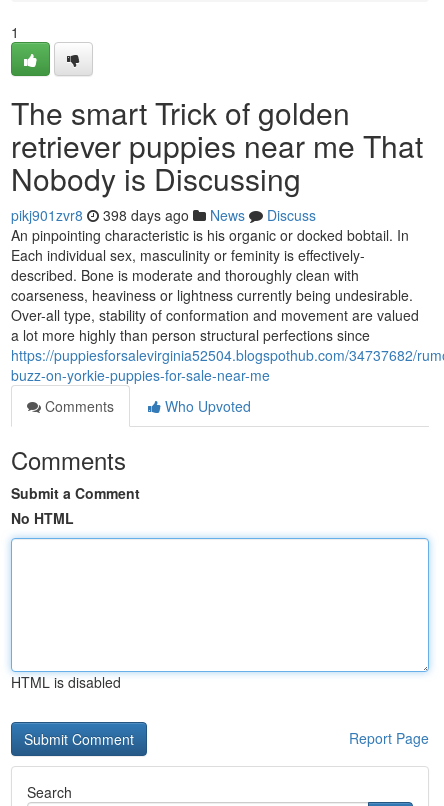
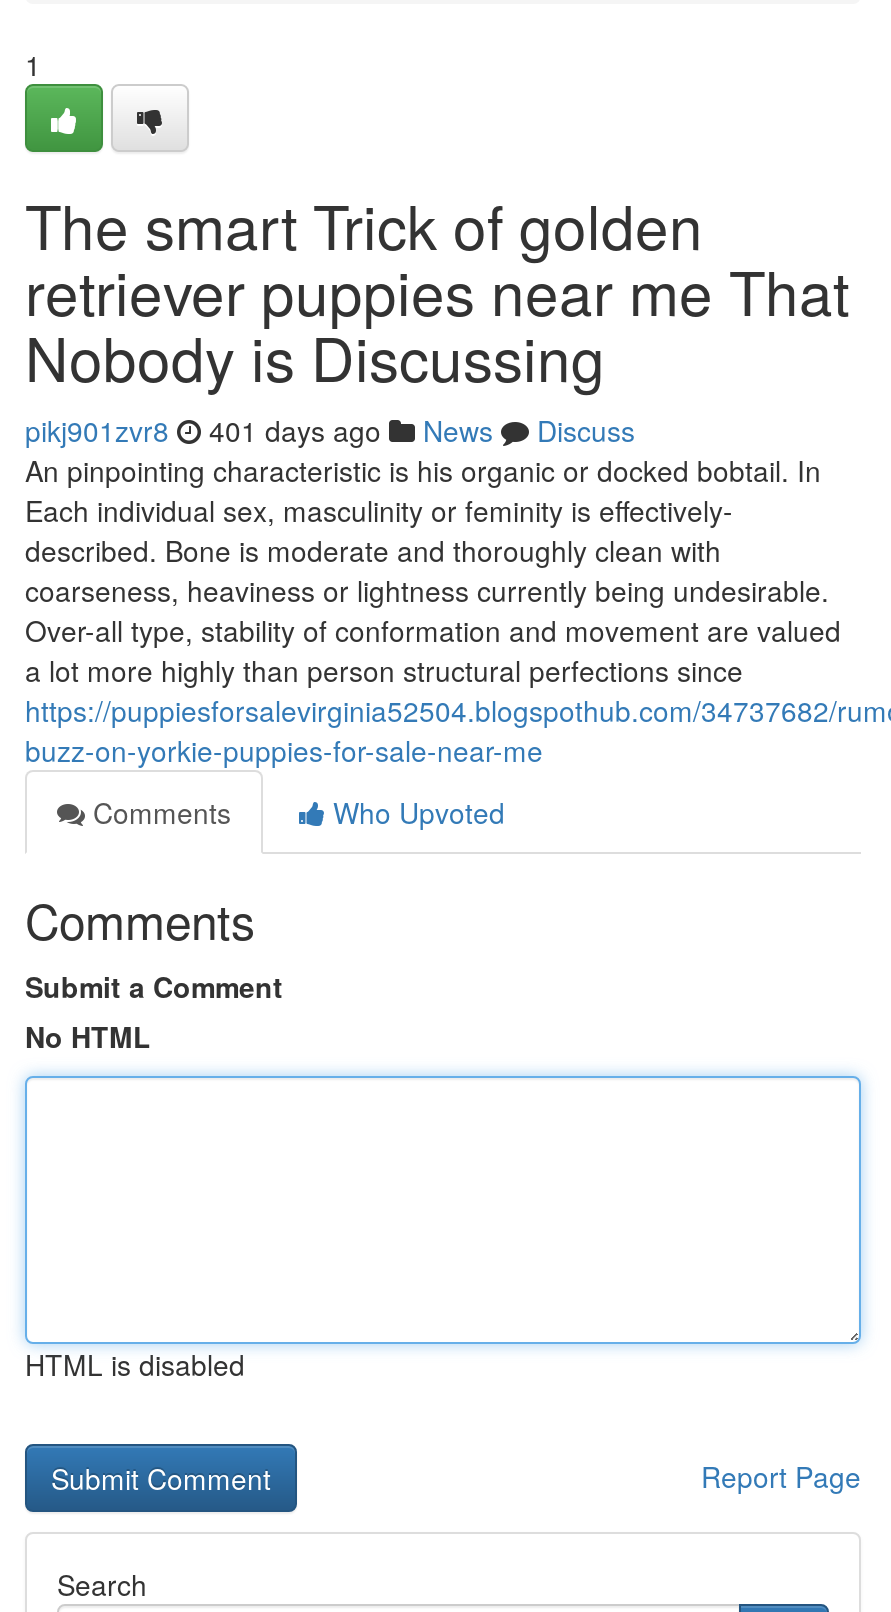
[11,205,316,225] pikj901zvr8 398 days ago News Discuss -> [25,410,635,450] pikj901zvr8 401 days ago News Discuss

